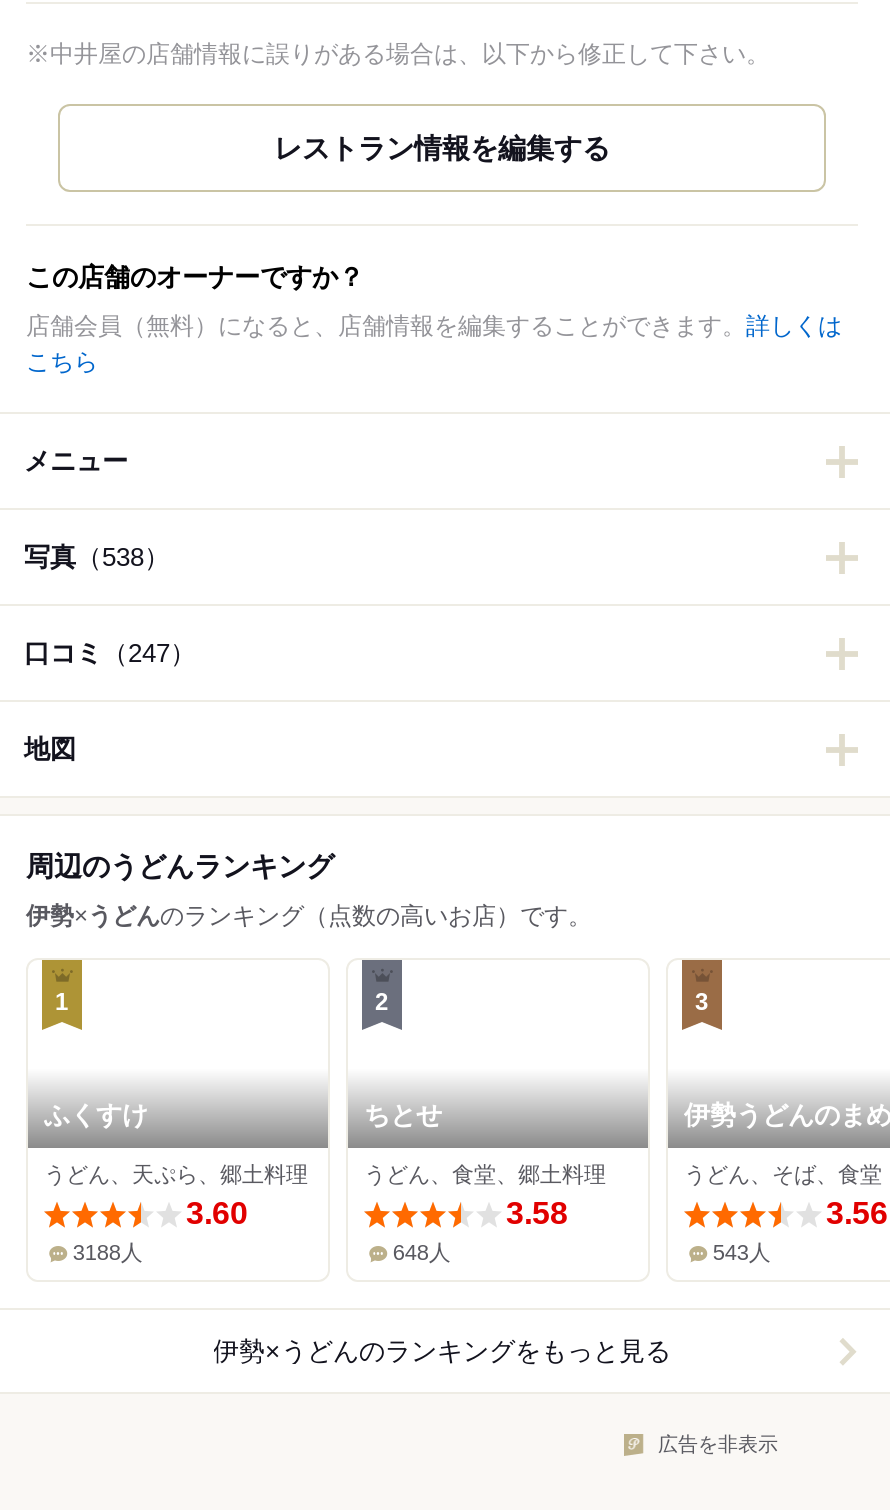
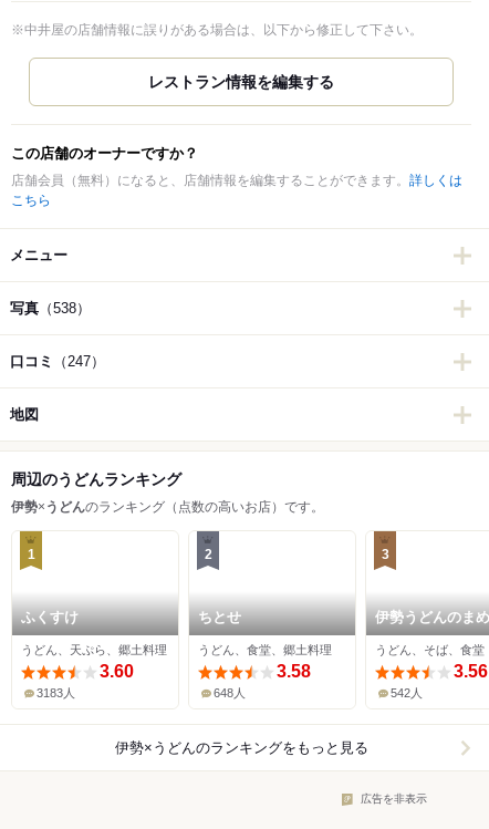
[73,1241,143,1265] 3188人 -> [37,687,76,700] 3183人
[713,1241,771,1265] 543人 -> [391,687,423,700] 542人

